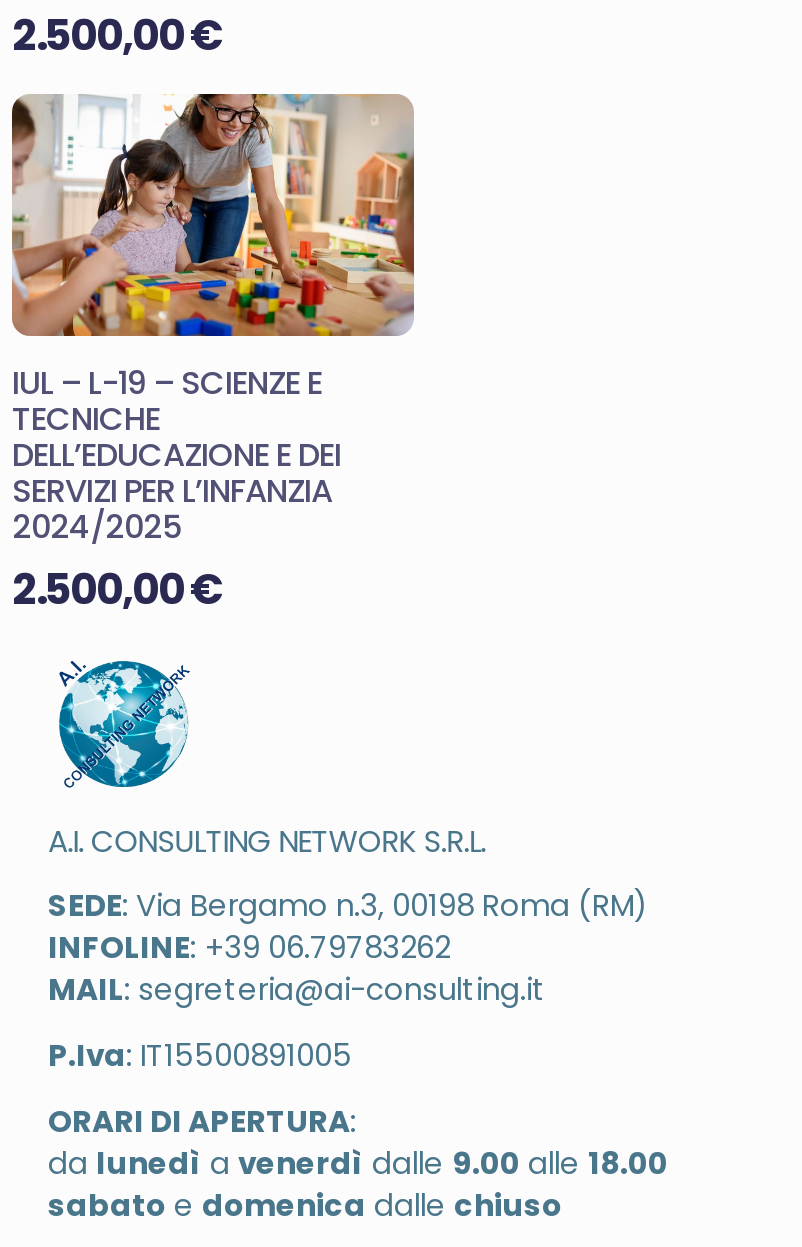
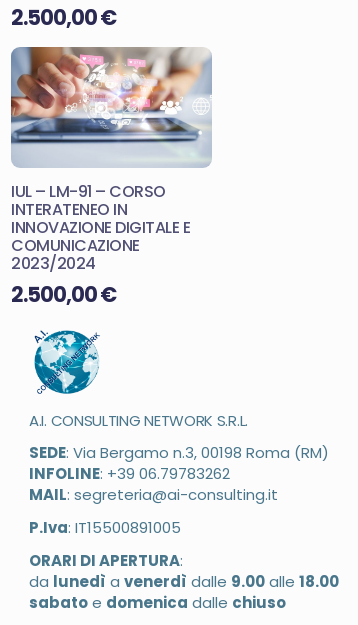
[10,92,416,550] [image] | IUL – L-19 – SCIENZE E | TECNICHE | DELL’EDUCAZIONE E DEI | SERVIZI PER L’INFANZIA | 2024/2025 -> [10,46,212,275] [image] | IUL – LM-91 – CORSO | INTERATENEO IN | INNOVAZIONE DIGITALE E | COMUNICAZIONE | 2023/2024

